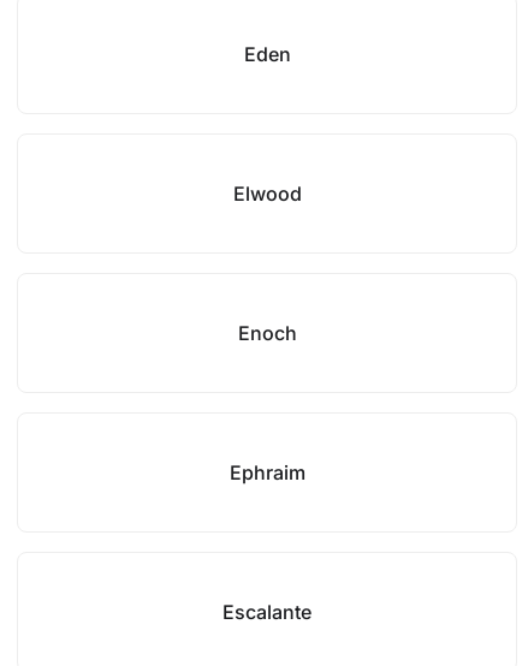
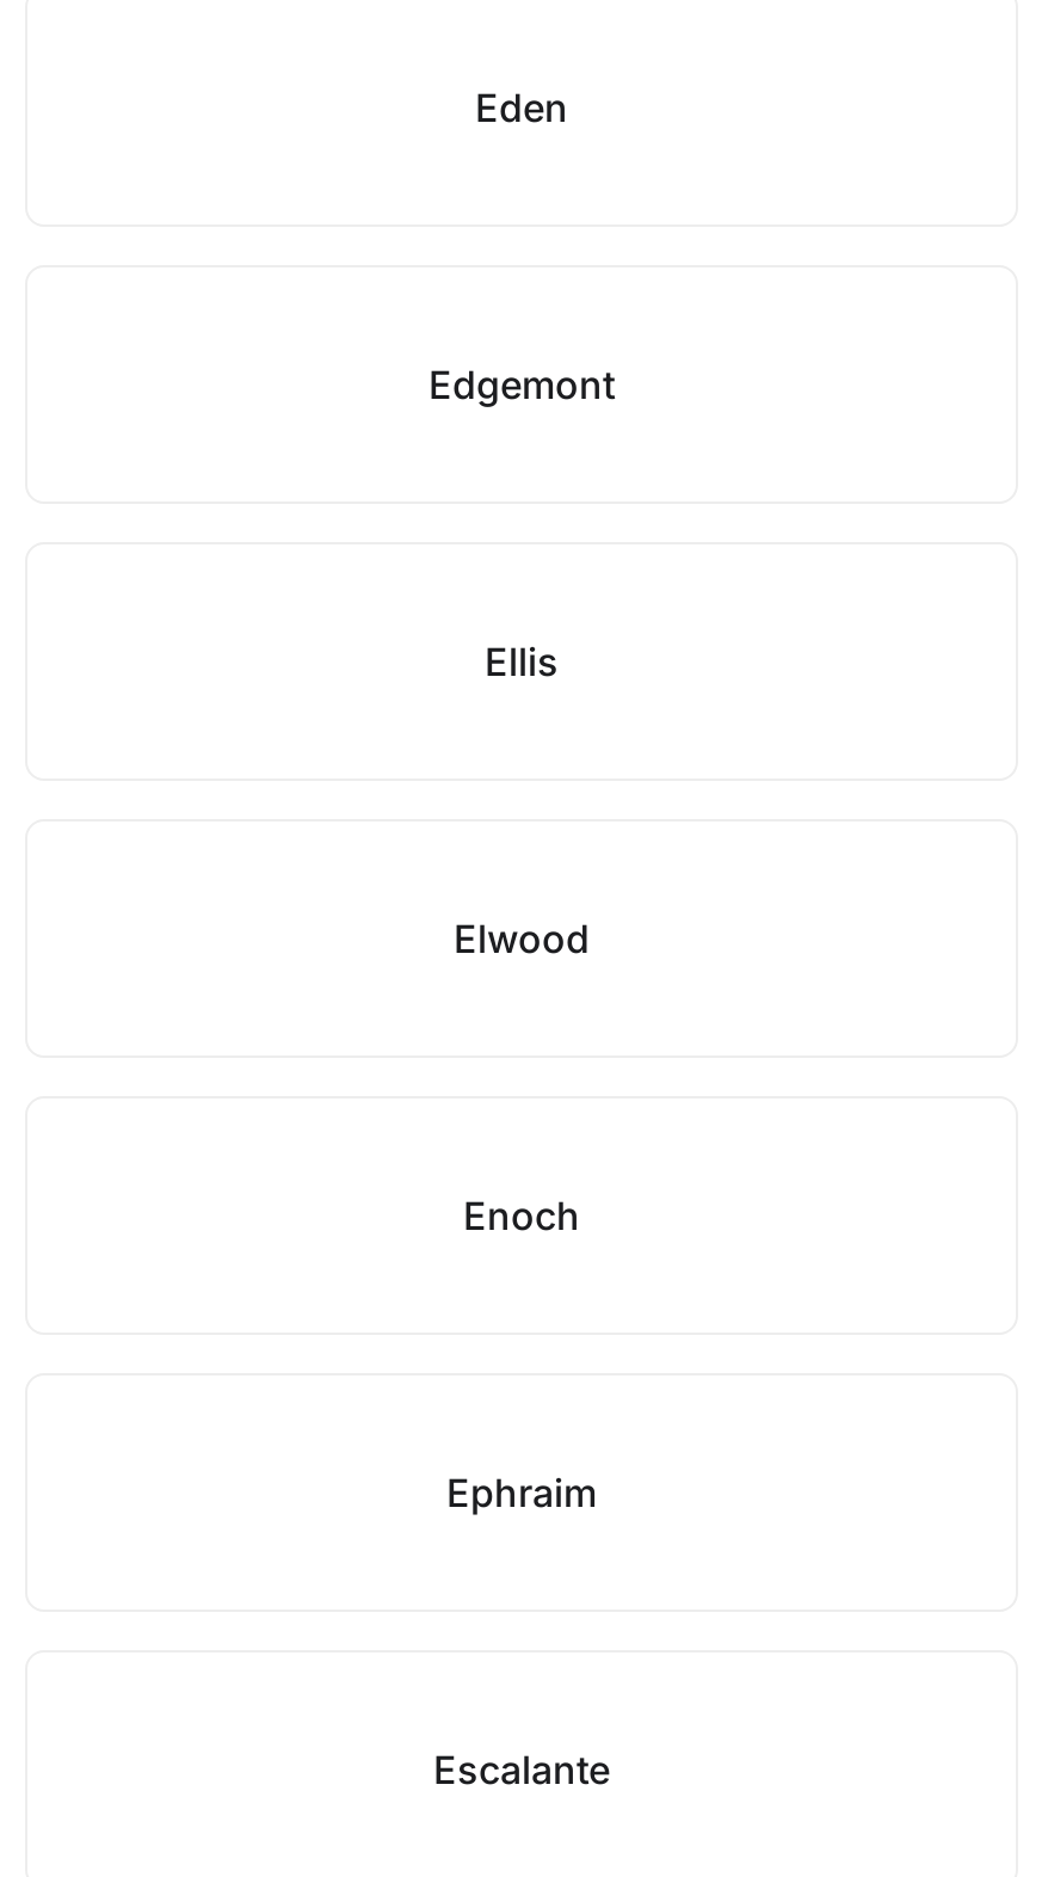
none -> [429,361,615,408] Edgemont
none -> [485,638,559,685] Ellis

